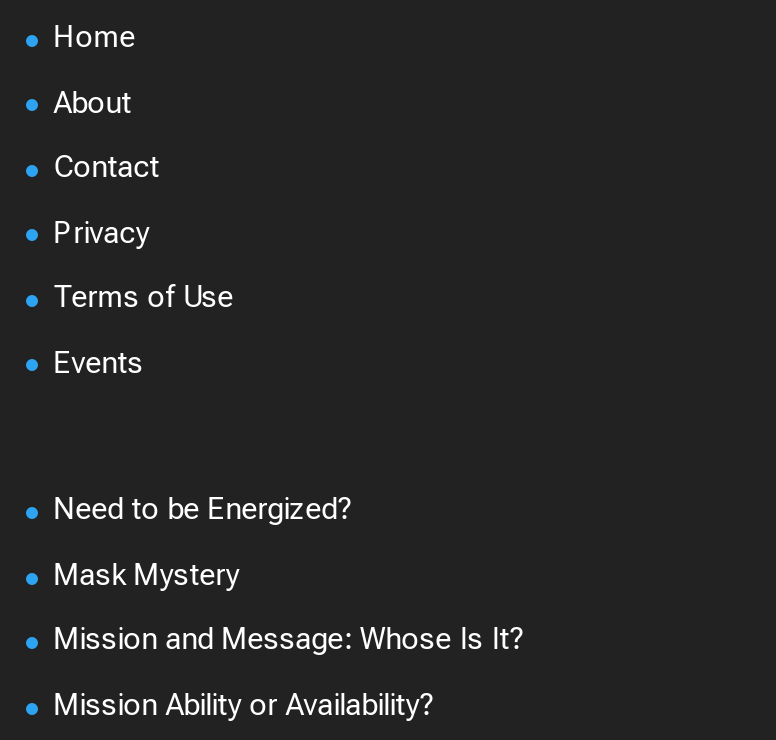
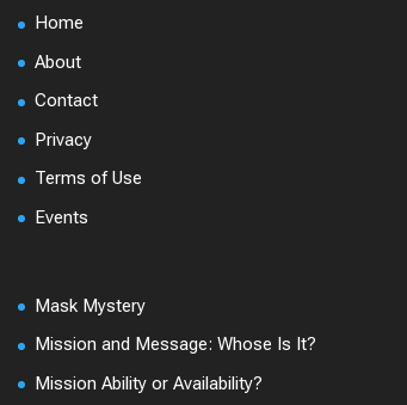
[54,492,354,528] Need to be Energized? -> none

